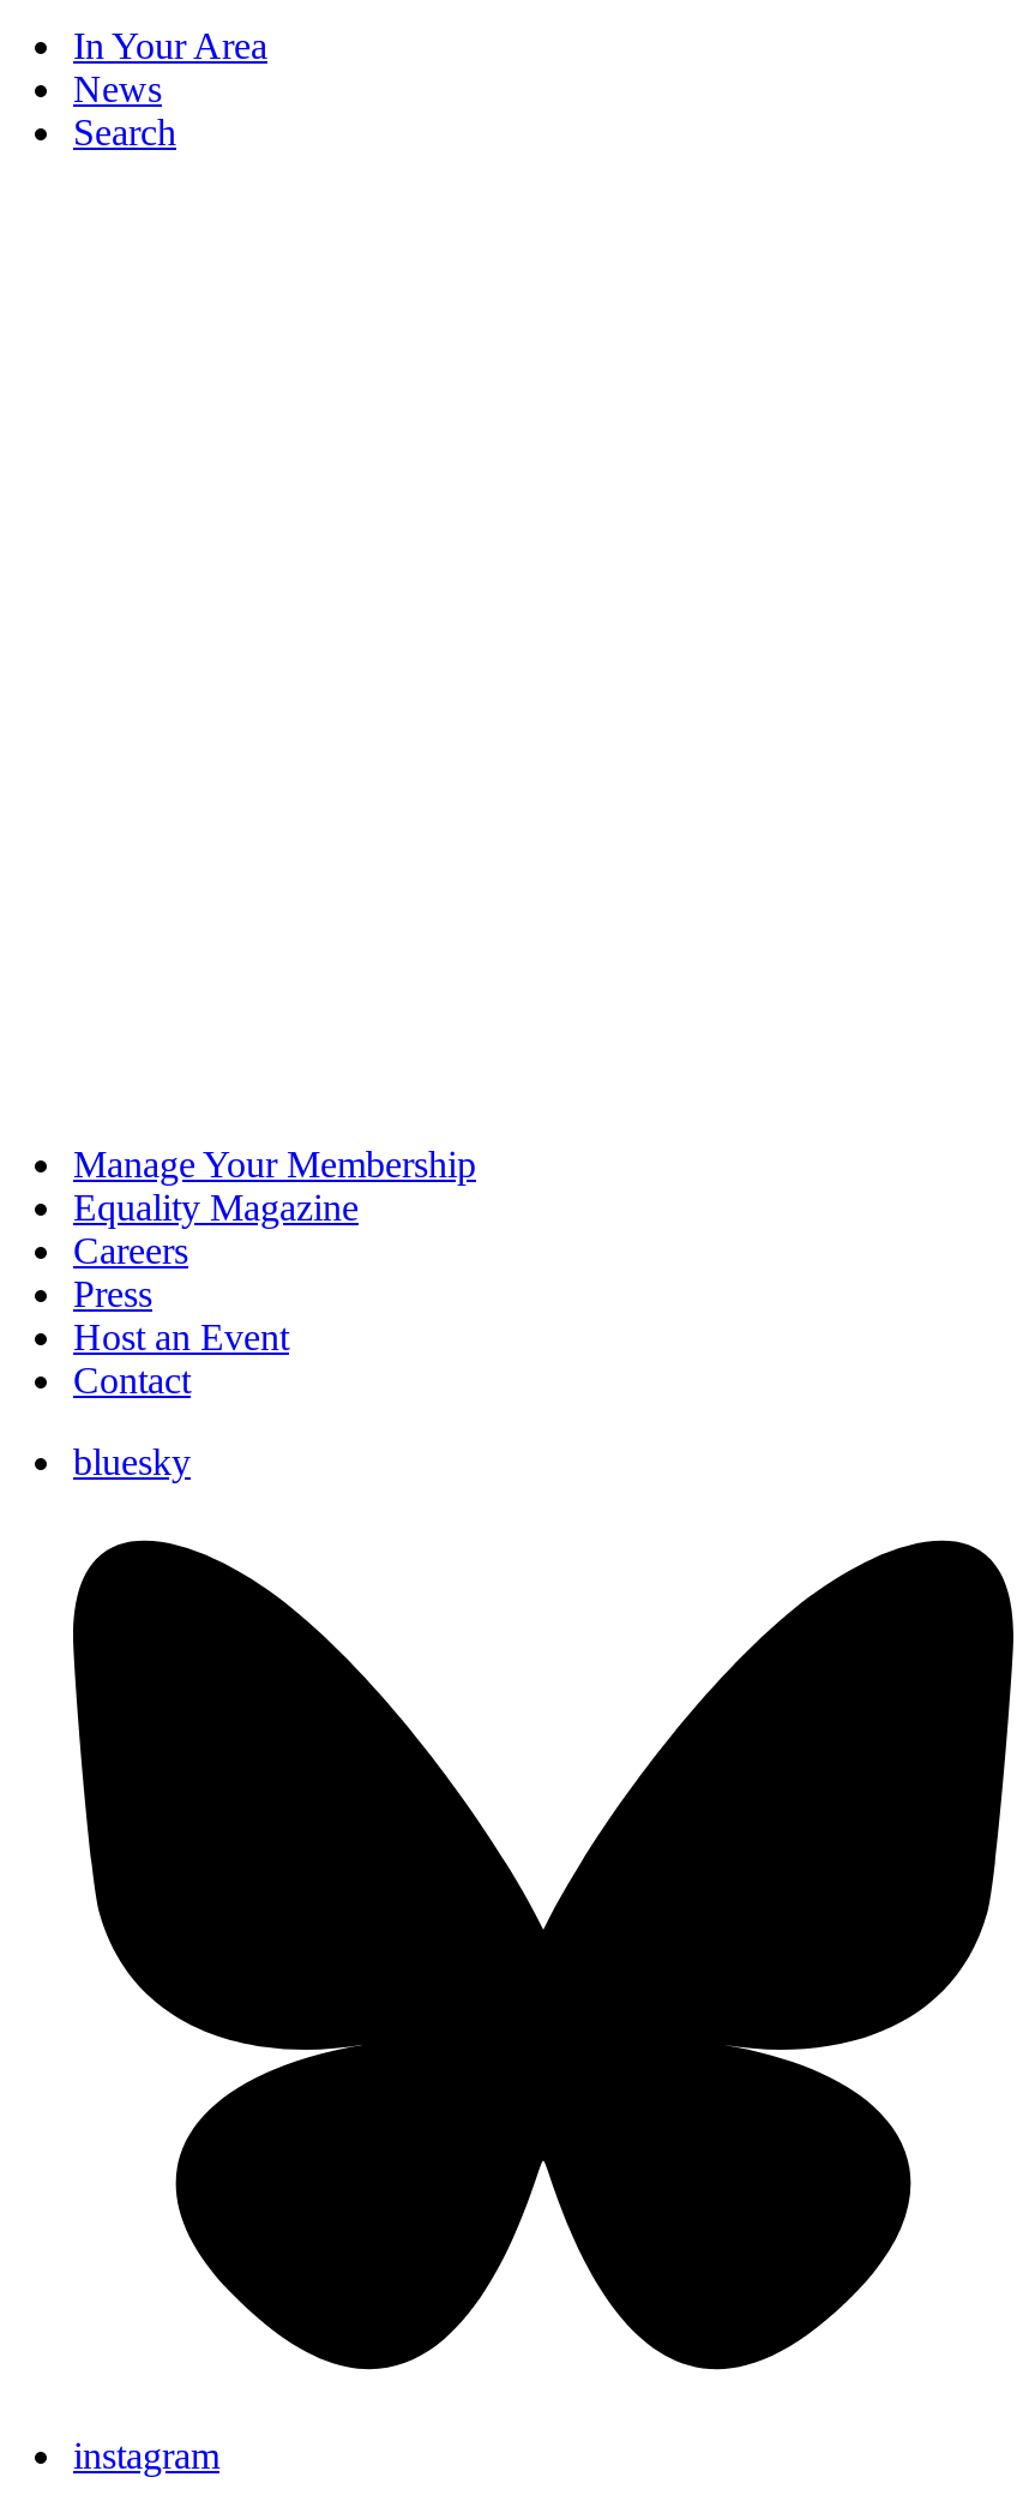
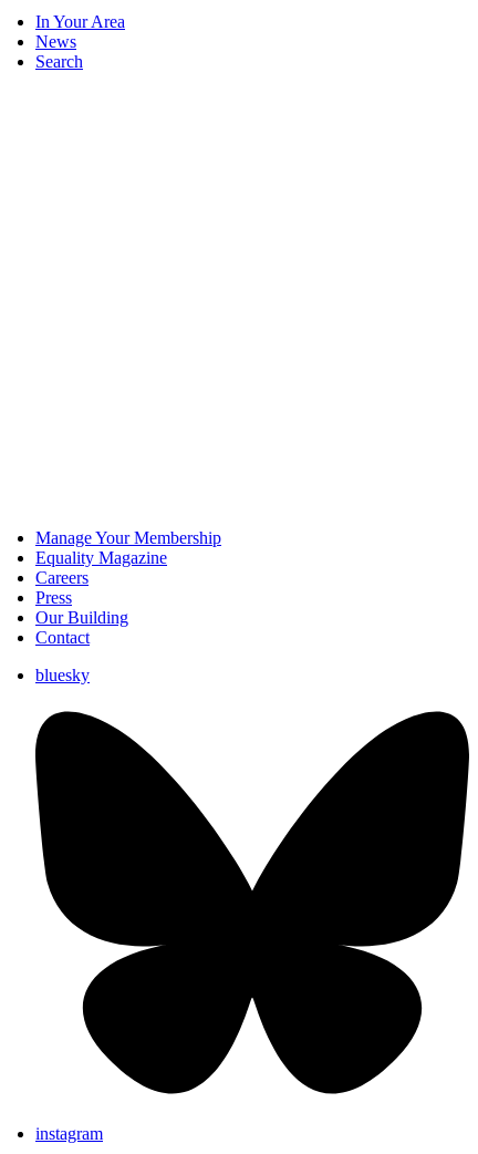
[73,1317,289,1358] Host an Event -> [35,608,128,627] Our Building

